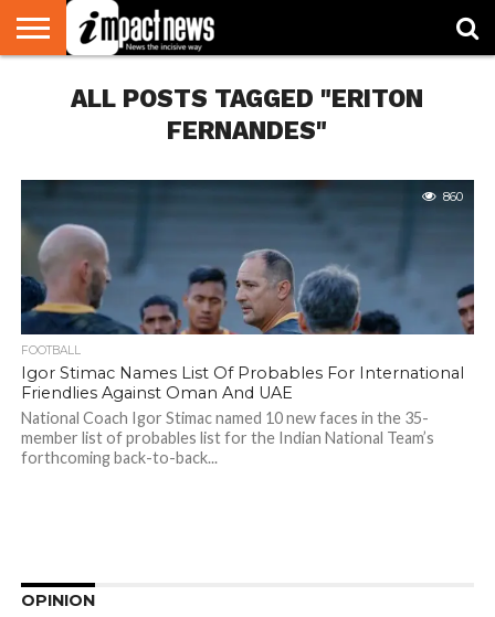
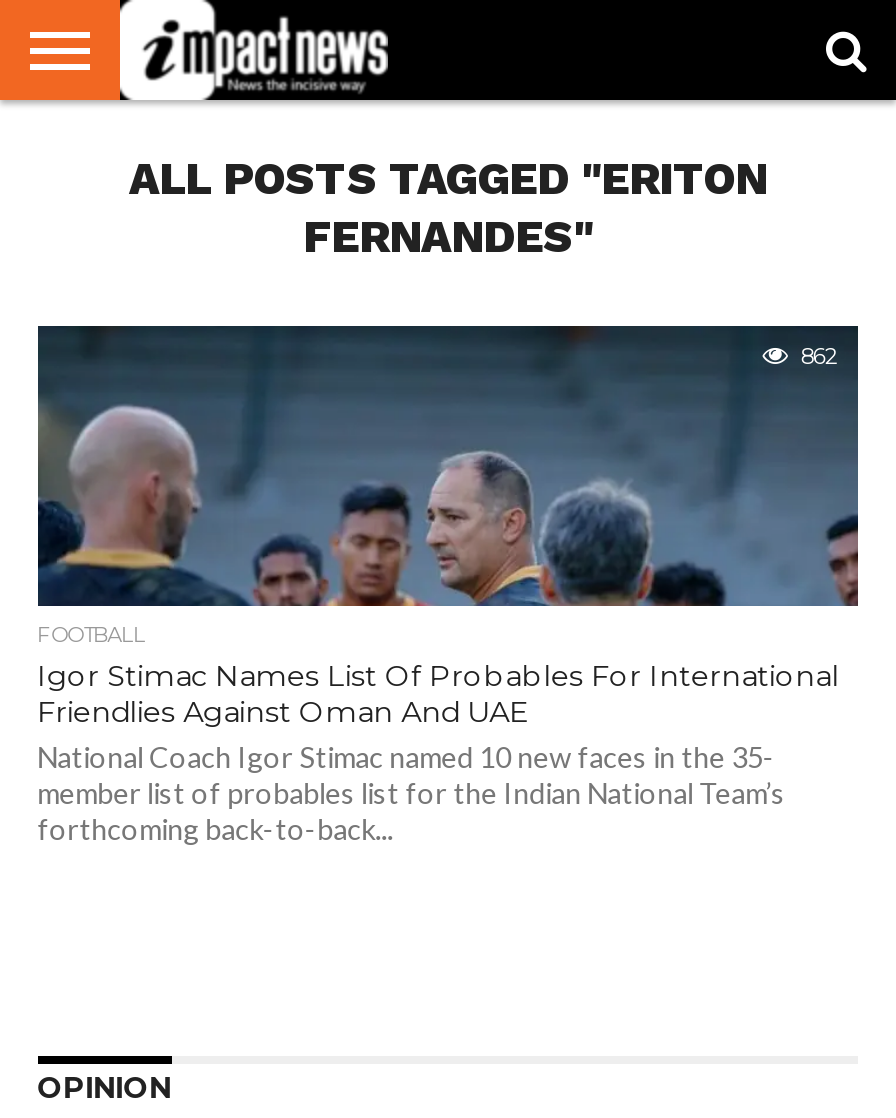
[443,189,463,204] 860 -> [801,342,839,370] 862

